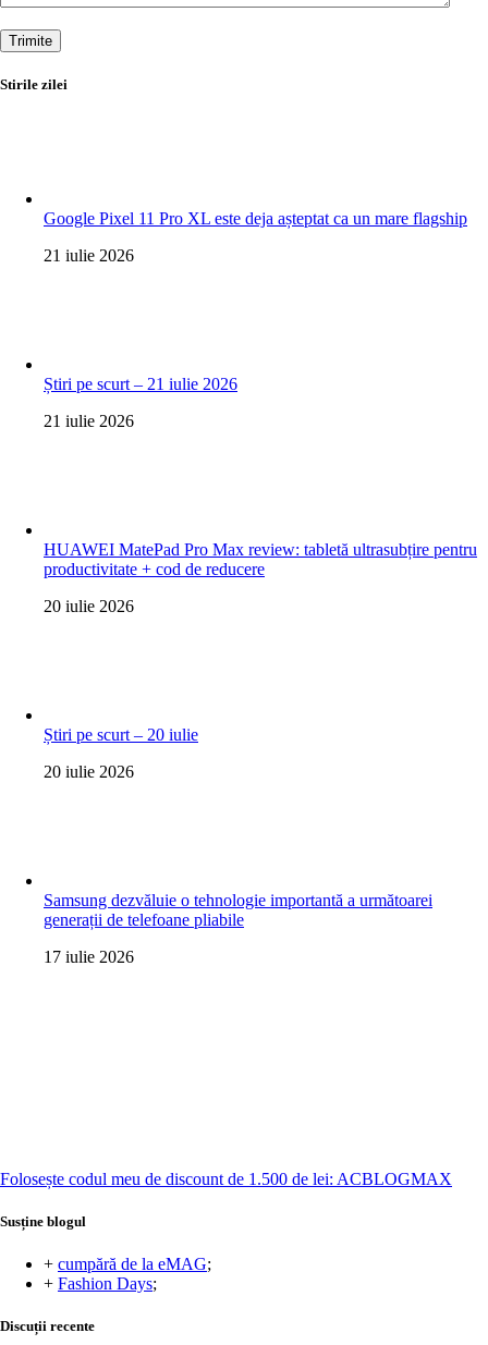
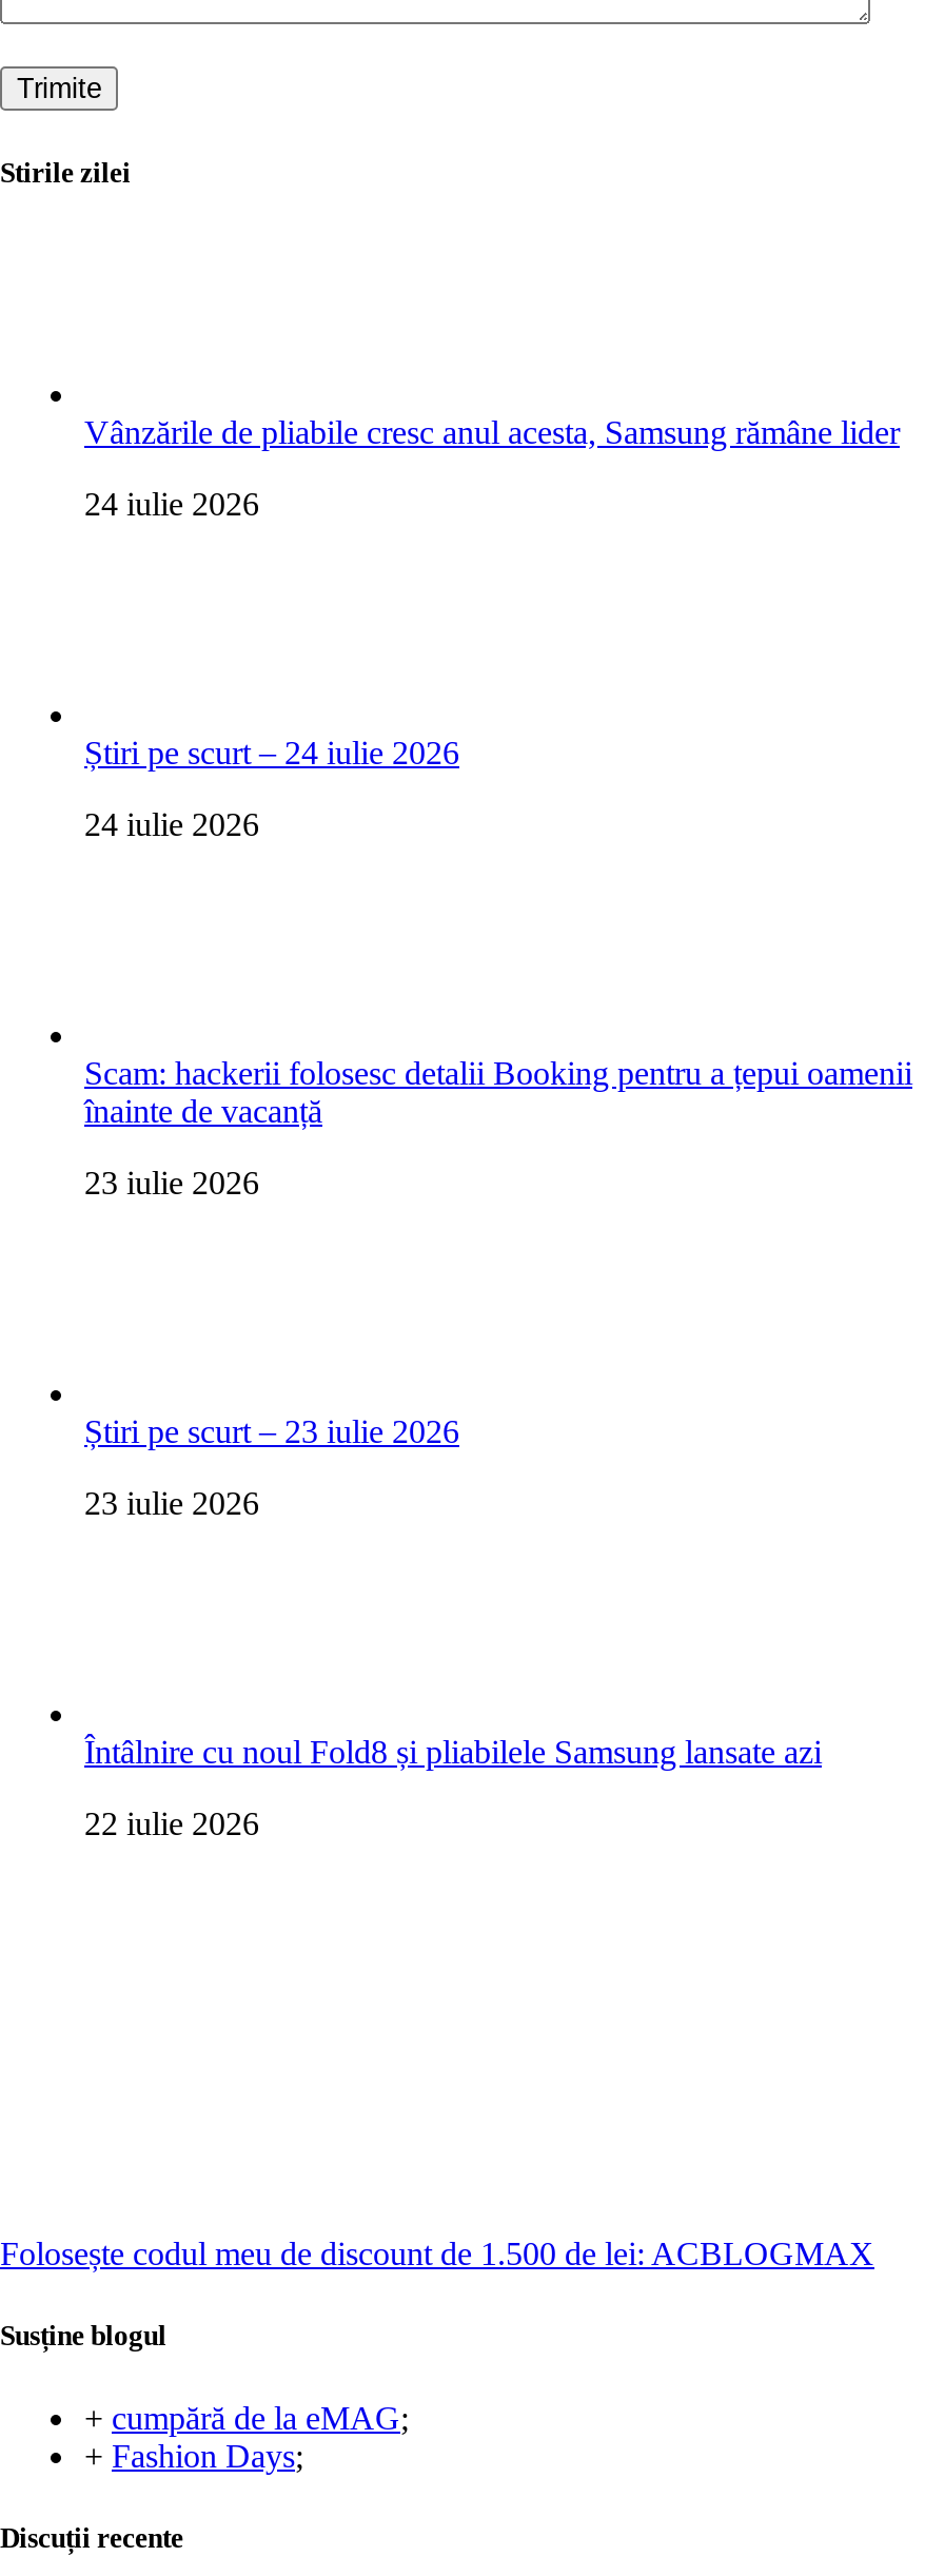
[44,209,467,228] Google Pixel 11 Pro XL este deja așteptat ca un mare flagship -> [84,414,900,450] Vânzările de pliabile cresc anul acesta, Samsung rămâne lider
[44,246,134,265] 21 iulie 2026 -> [84,486,259,522] 24 iulie 2026
[44,375,237,393] Știri pe scurt – 21 iulie 2026 -> [84,734,459,770] Știri pe scurt – 24 iulie 2026
[44,412,134,430] 21 iulie 2026 -> [84,806,259,842] 24 iulie 2026
[44,540,477,578] HUAWEI MatePad Pro Max review: tabletă ultrasubțire pentru | productivitate + cod de reducere -> [84,1055,912,1129] Scam: hackerii folosesc detalii Booking pentru a țepui oamenii | înainte de vacanță
[44,597,134,615] 20 iulie 2026 -> [84,1164,259,1200] 23 iulie 2026
[44,725,198,744] Știri pe scurt – 20 iulie -> [84,1413,459,1449] Știri pe scurt – 23 iulie 2026
[44,762,134,781] 20 iulie 2026 -> [84,1485,259,1521] 23 iulie 2026
[44,891,432,929] Samsung dezvăluie o tehnologie importantă a următoarei | generații de telefoane pliabile -> [84,1734,822,1769] Întâlnire cu noul Fold8 și pliabilele Samsung lansate azi
[44,947,134,966] 17 iulie 2026 -> [84,1805,259,1841] 22 iulie 2026

